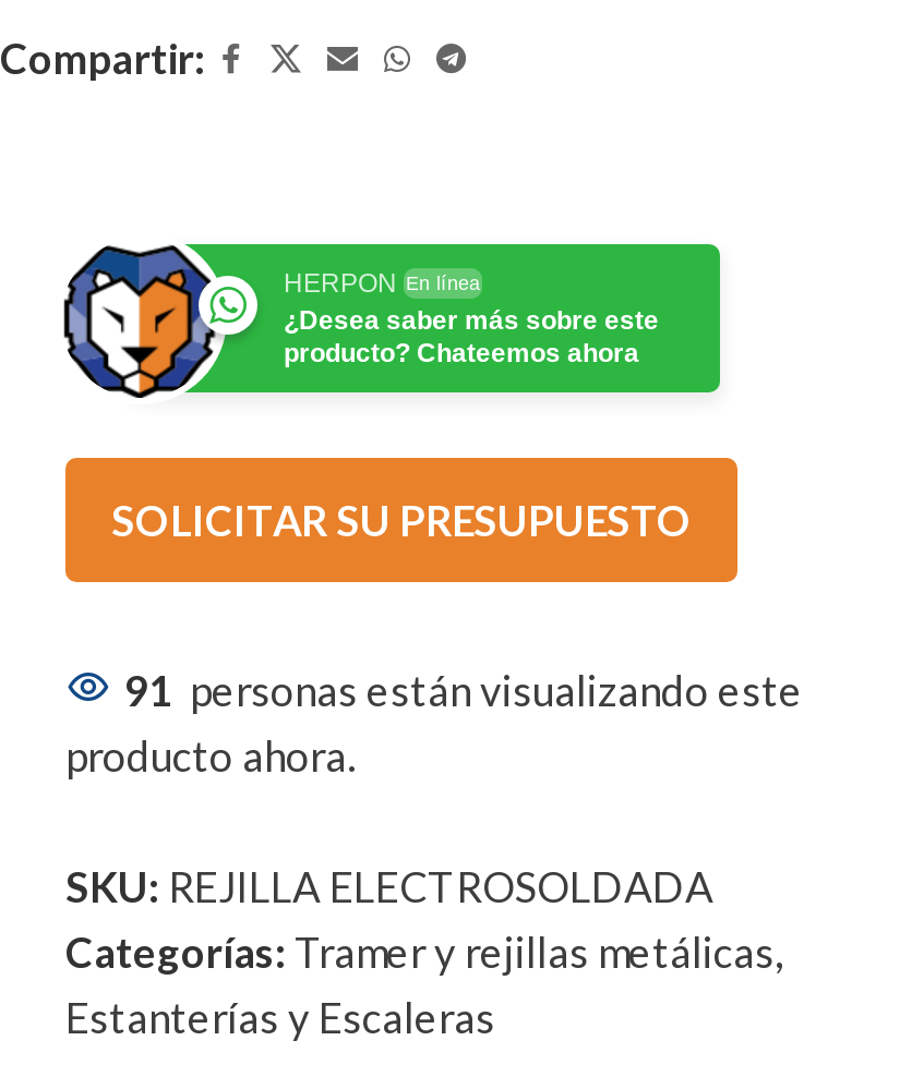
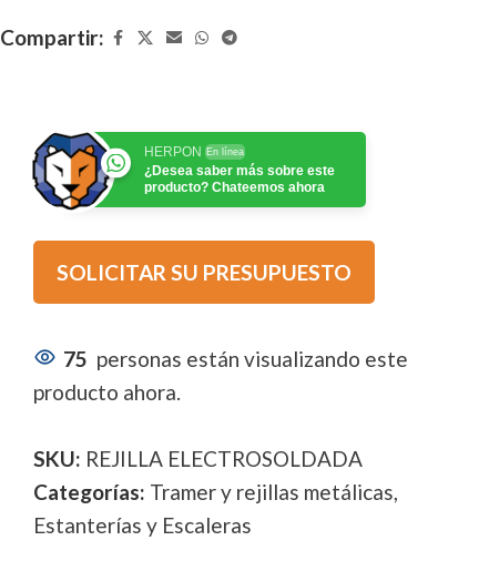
[124,665,803,715] 91 personas están visualizando este -> [63,346,408,371] 75 personas están visualizando este

